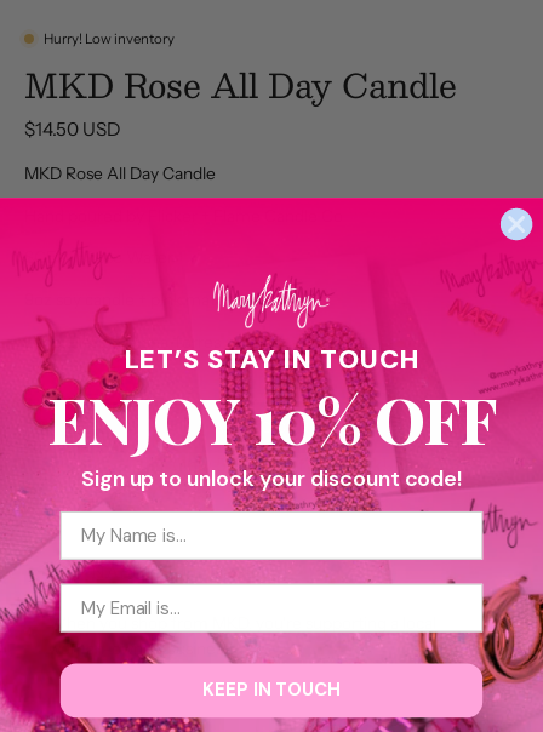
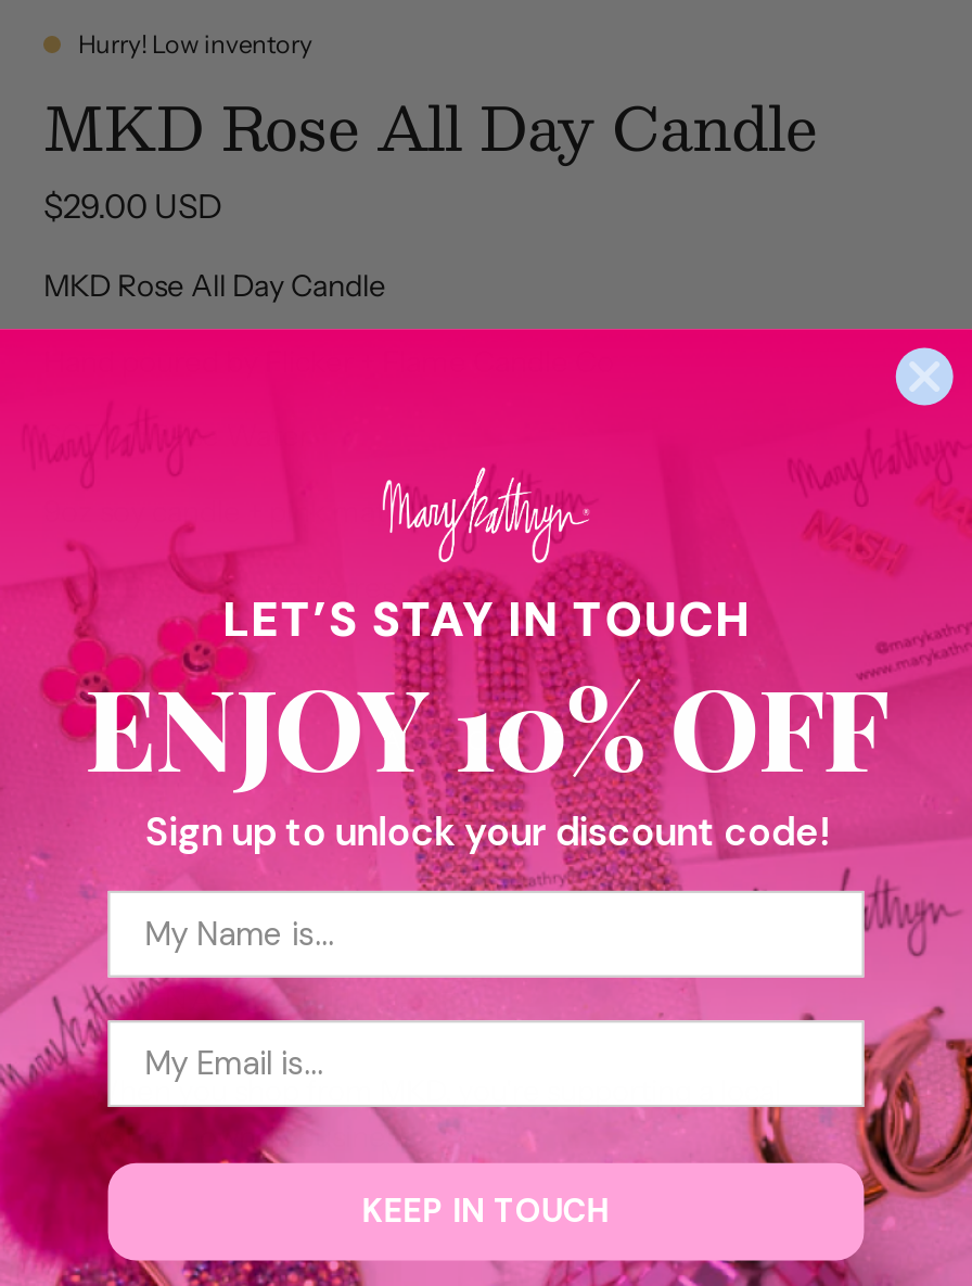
[24,117,120,140] $14.50 USD -> [43,185,221,227] $29.00 USD

